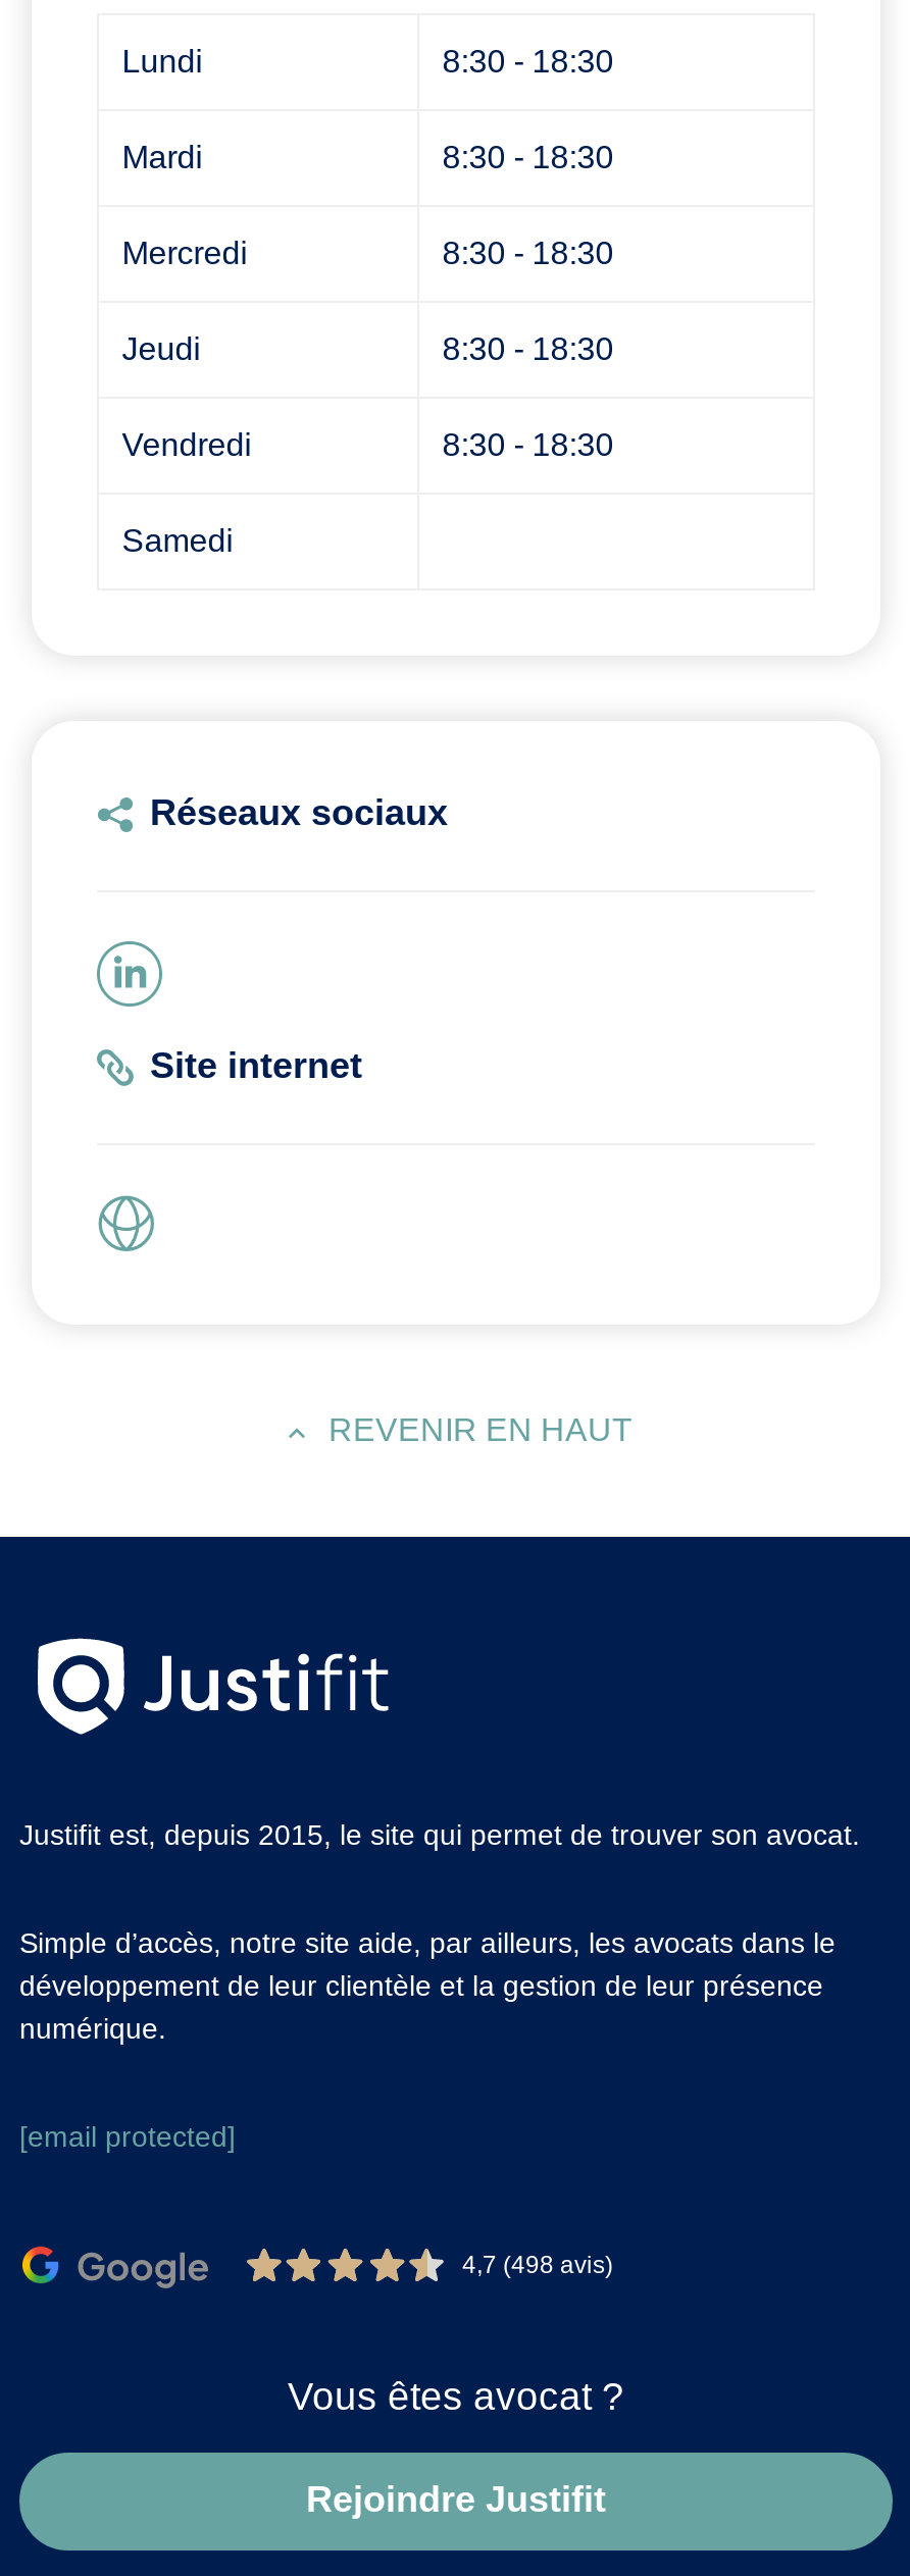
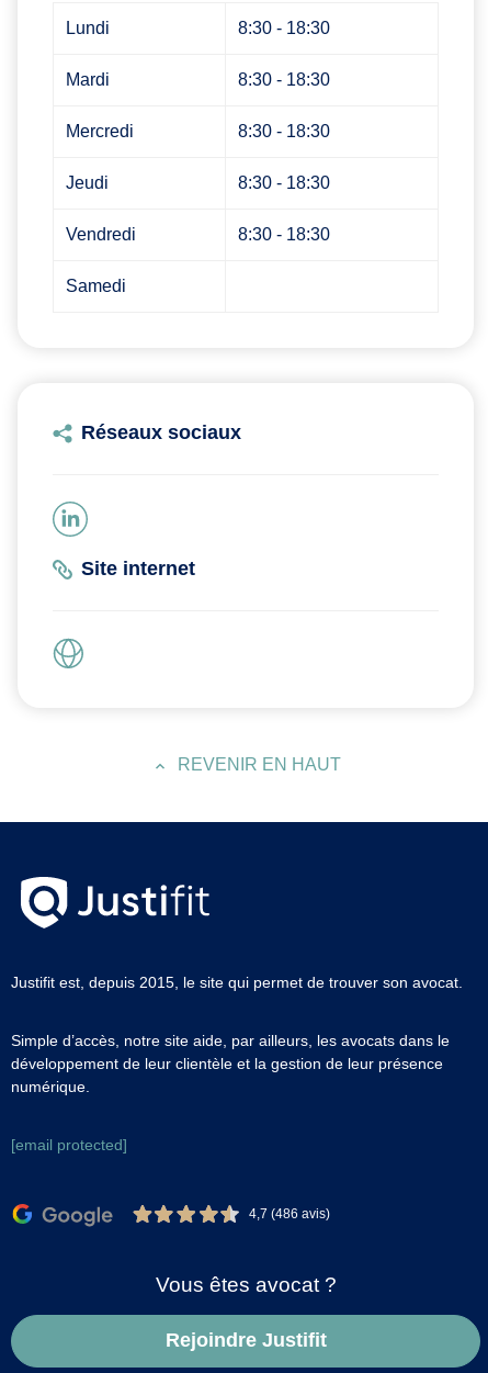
[462,2251,613,2280] 4,7 (498 avis) -> [249,1206,330,1222] 4,7 (486 avis)

